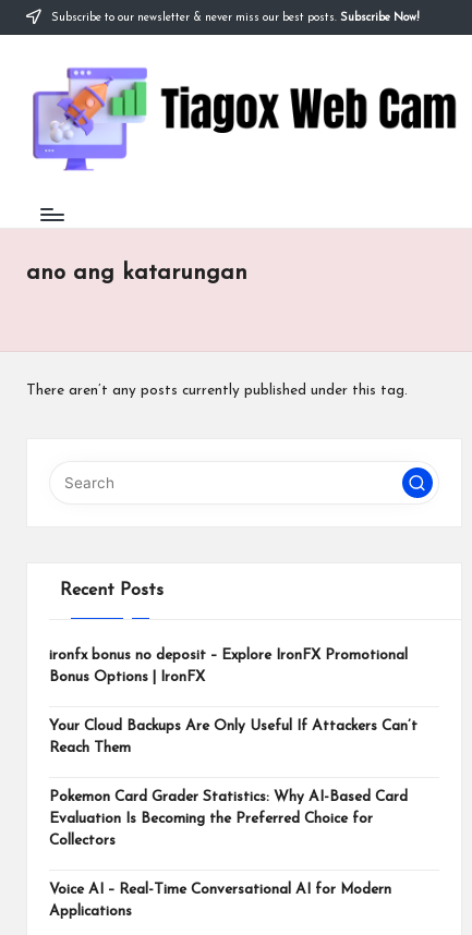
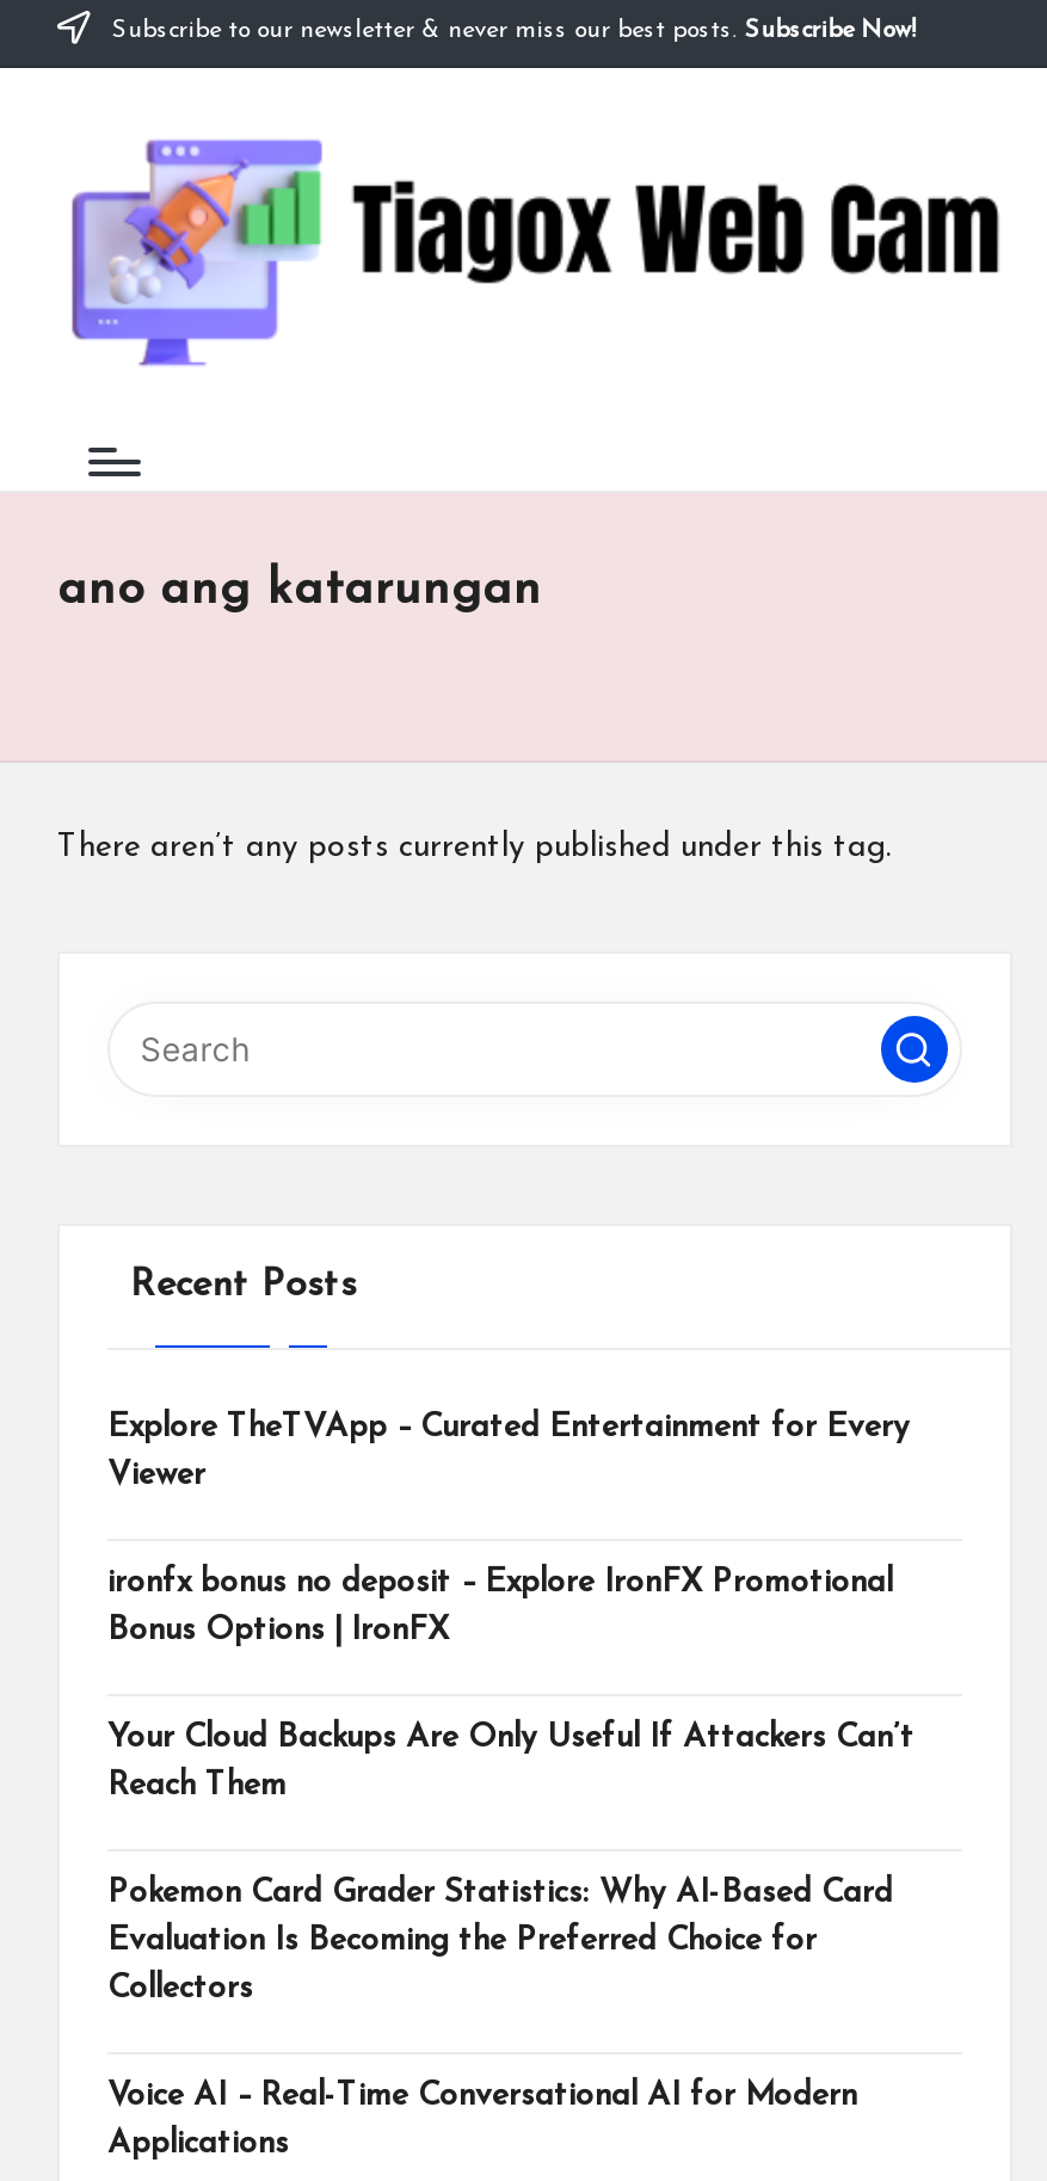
none -> [107,1412,910,1491] Explore TheTVApp – Curated Entertainment for Every | Viewer

